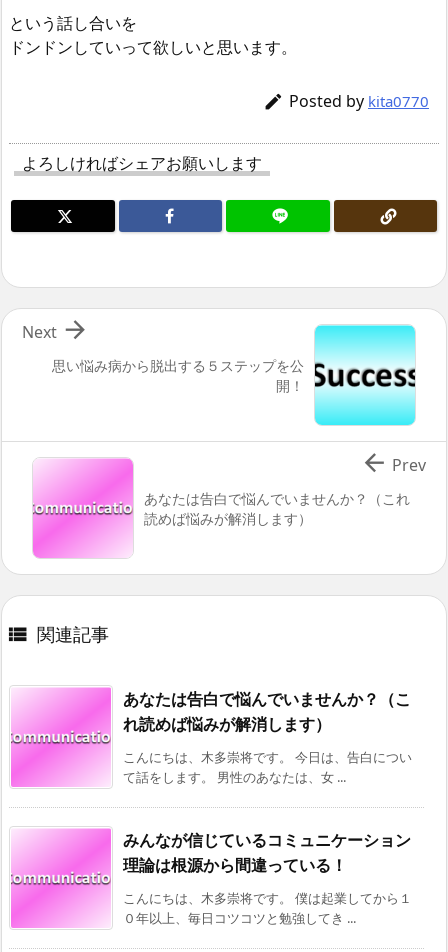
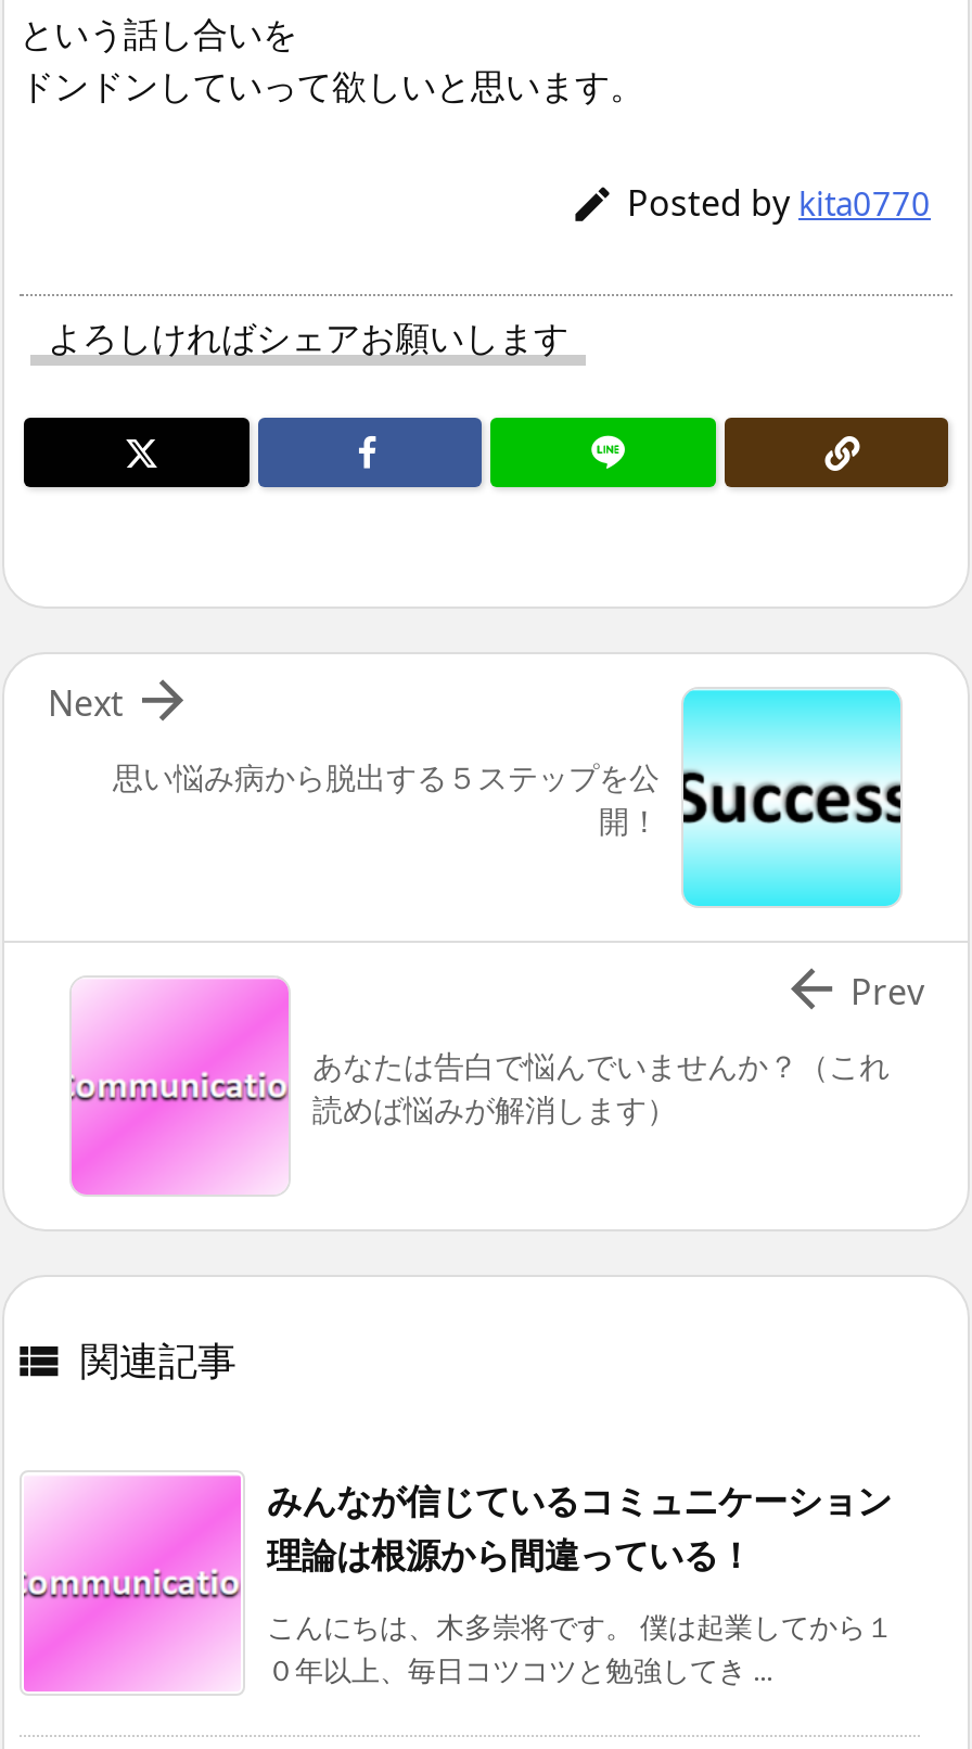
[123,688,412,786] あなたは告白で悩んでいませんか？（こ | れ読めば悩みが解消します） | こんにちは、木多崇将です。 今日は、告白につい | て話をします。 男性のあなたは、女 ... -> none

